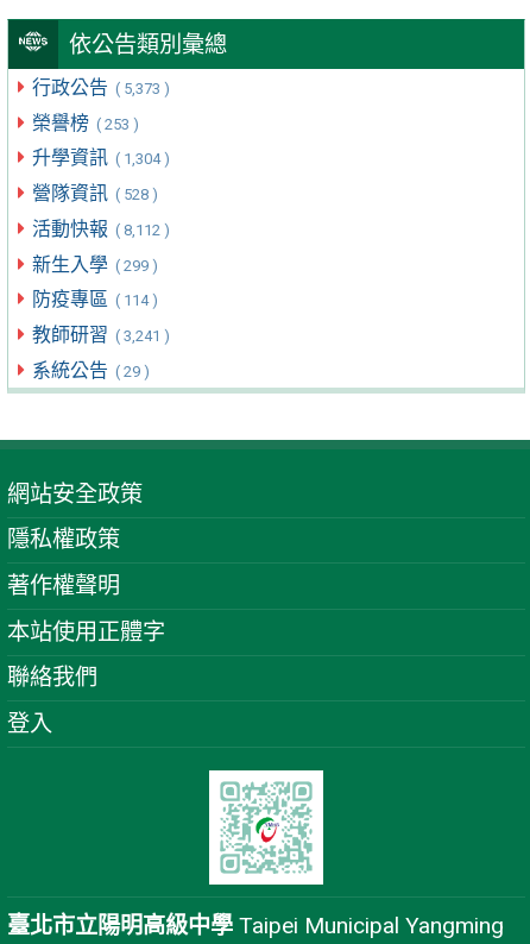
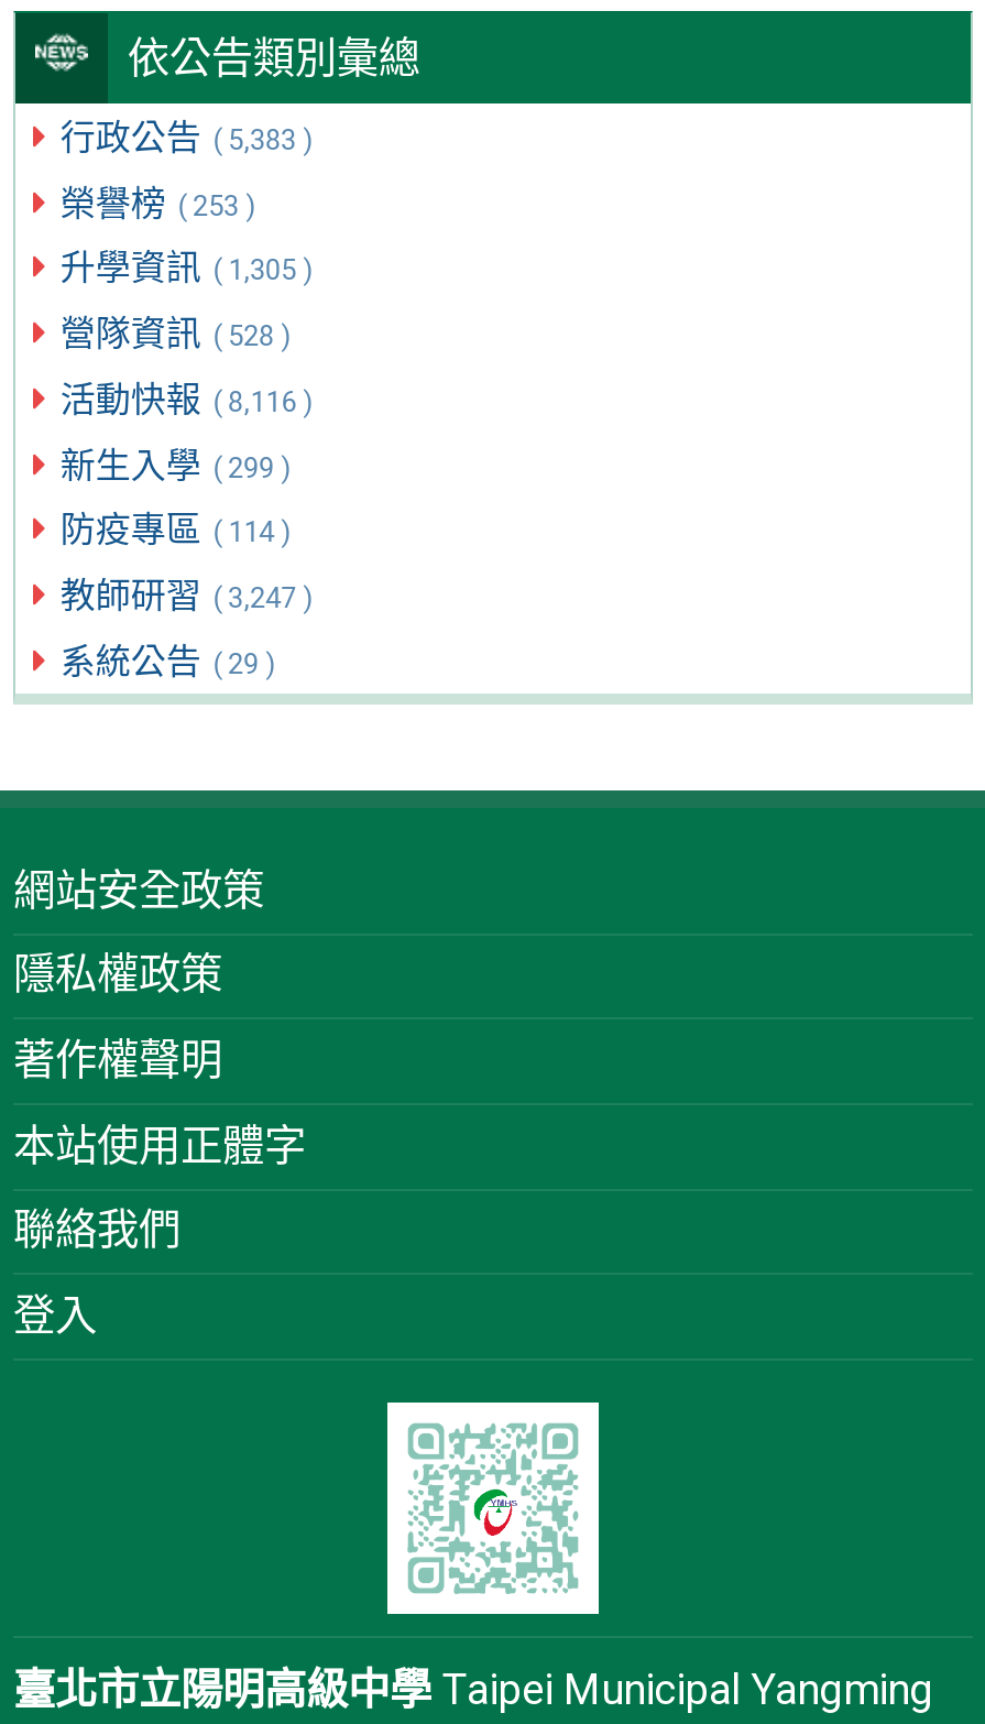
[33,76,170,98] 行政公告 ( 5,373 ) -> [60,116,314,158] 行政公告 ( 5,383 )
[33,147,170,169] 升學資訊 ( 1,304 ) -> [60,247,314,289] 升學資訊 ( 1,305 )
[33,217,170,240] 活動快報 ( 8,112 ) -> [60,378,314,420] 活動快報 ( 8,116 )
[33,324,170,346] 教師研習 ( 3,241 ) -> [60,575,314,617] 教師研習 ( 3,247 )

